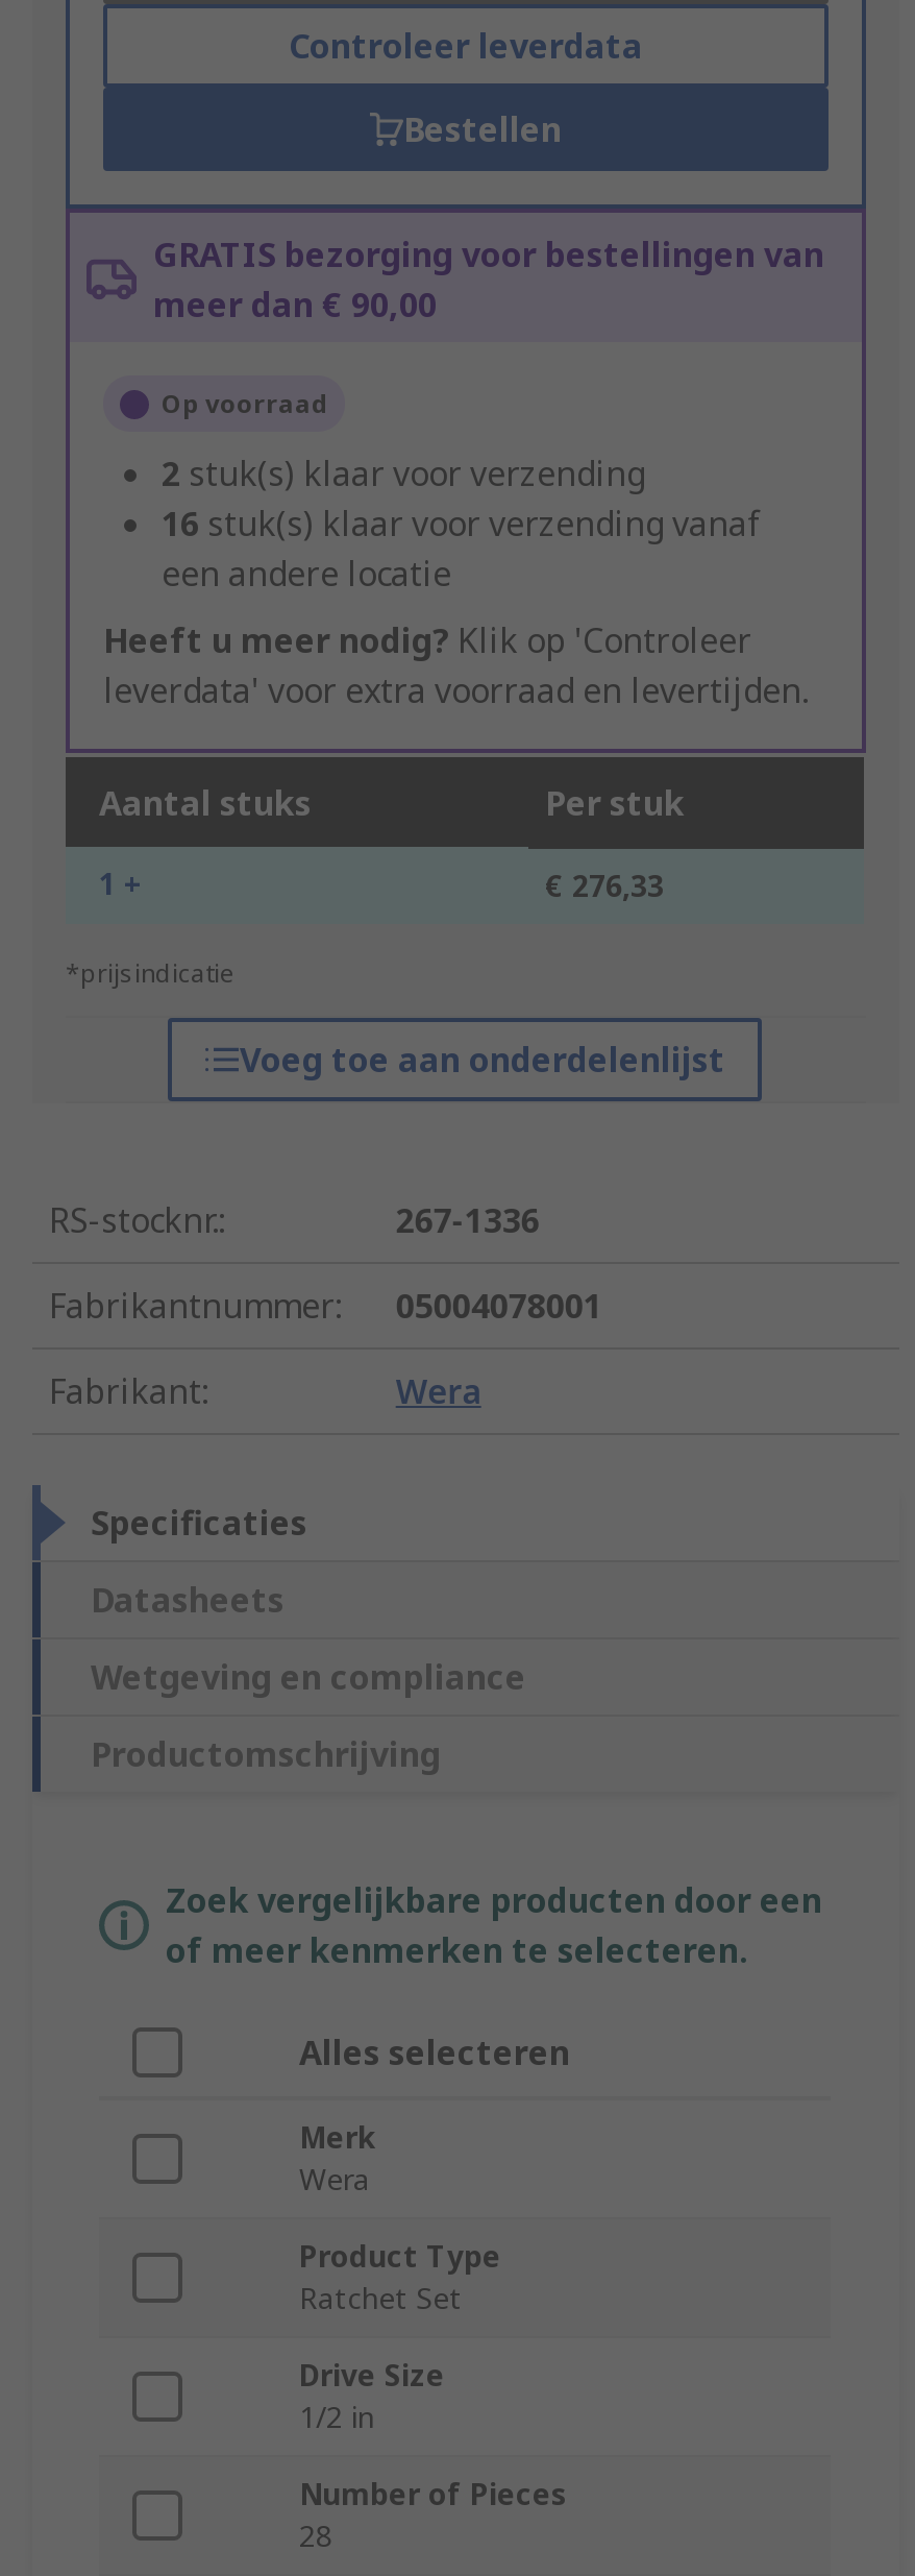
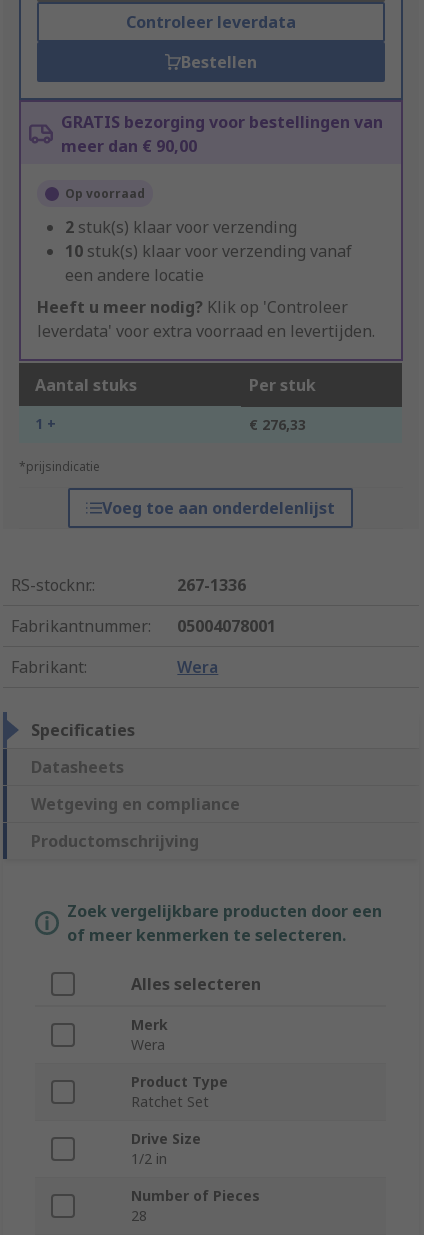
[162,502,760,548] 16 stuk(s) klaar voor verzending vanaf -> [65,240,352,262] 10 stuk(s) klaar voor verzending vanaf

